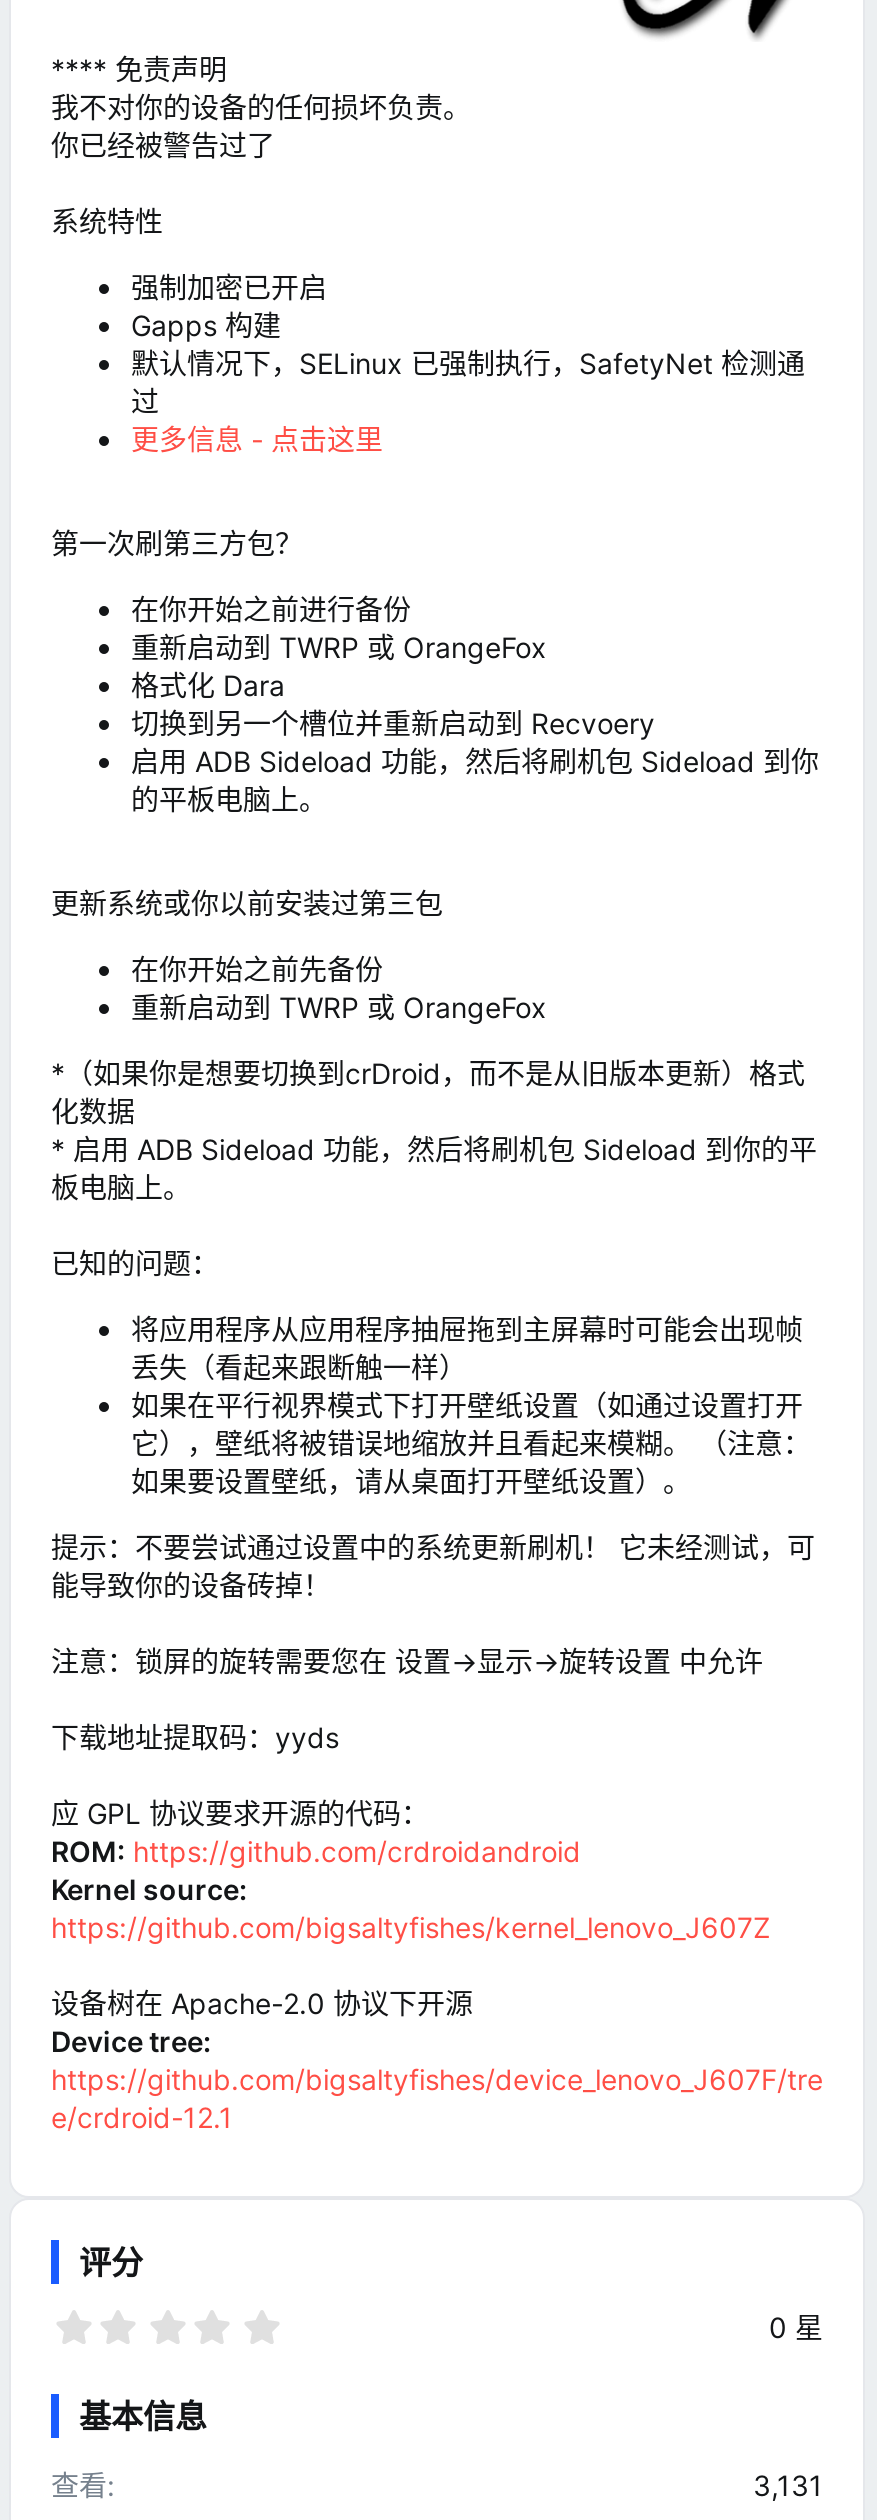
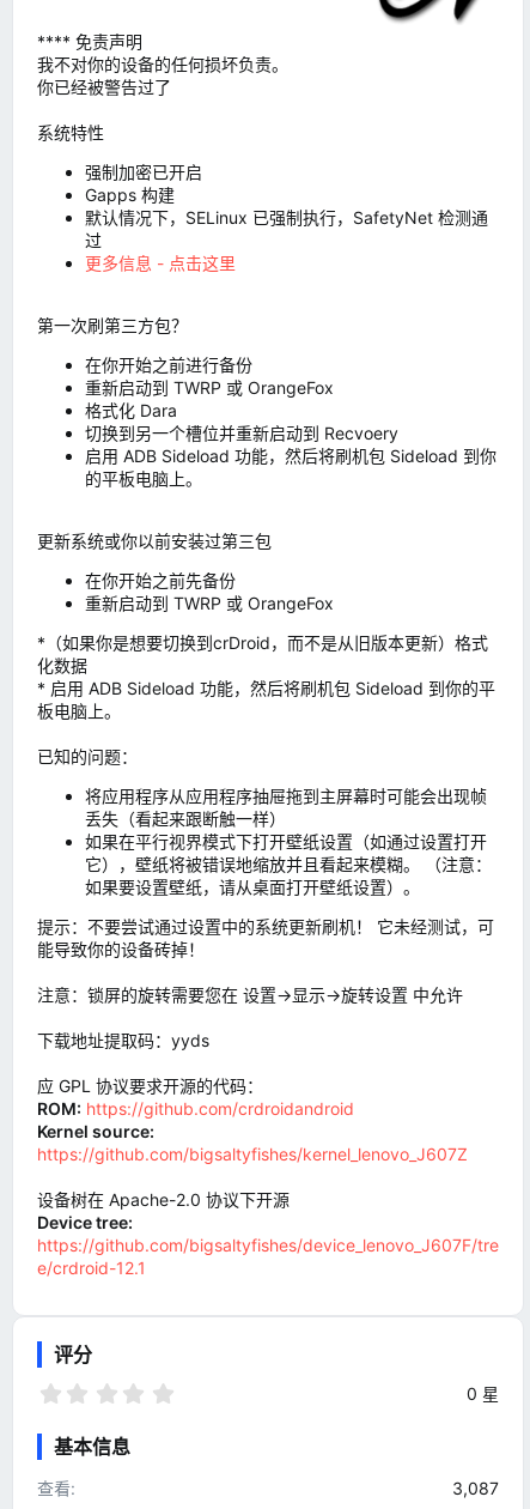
[753,2468,823,2502] 3,131 -> [452,1478,499,1498] 3,087

